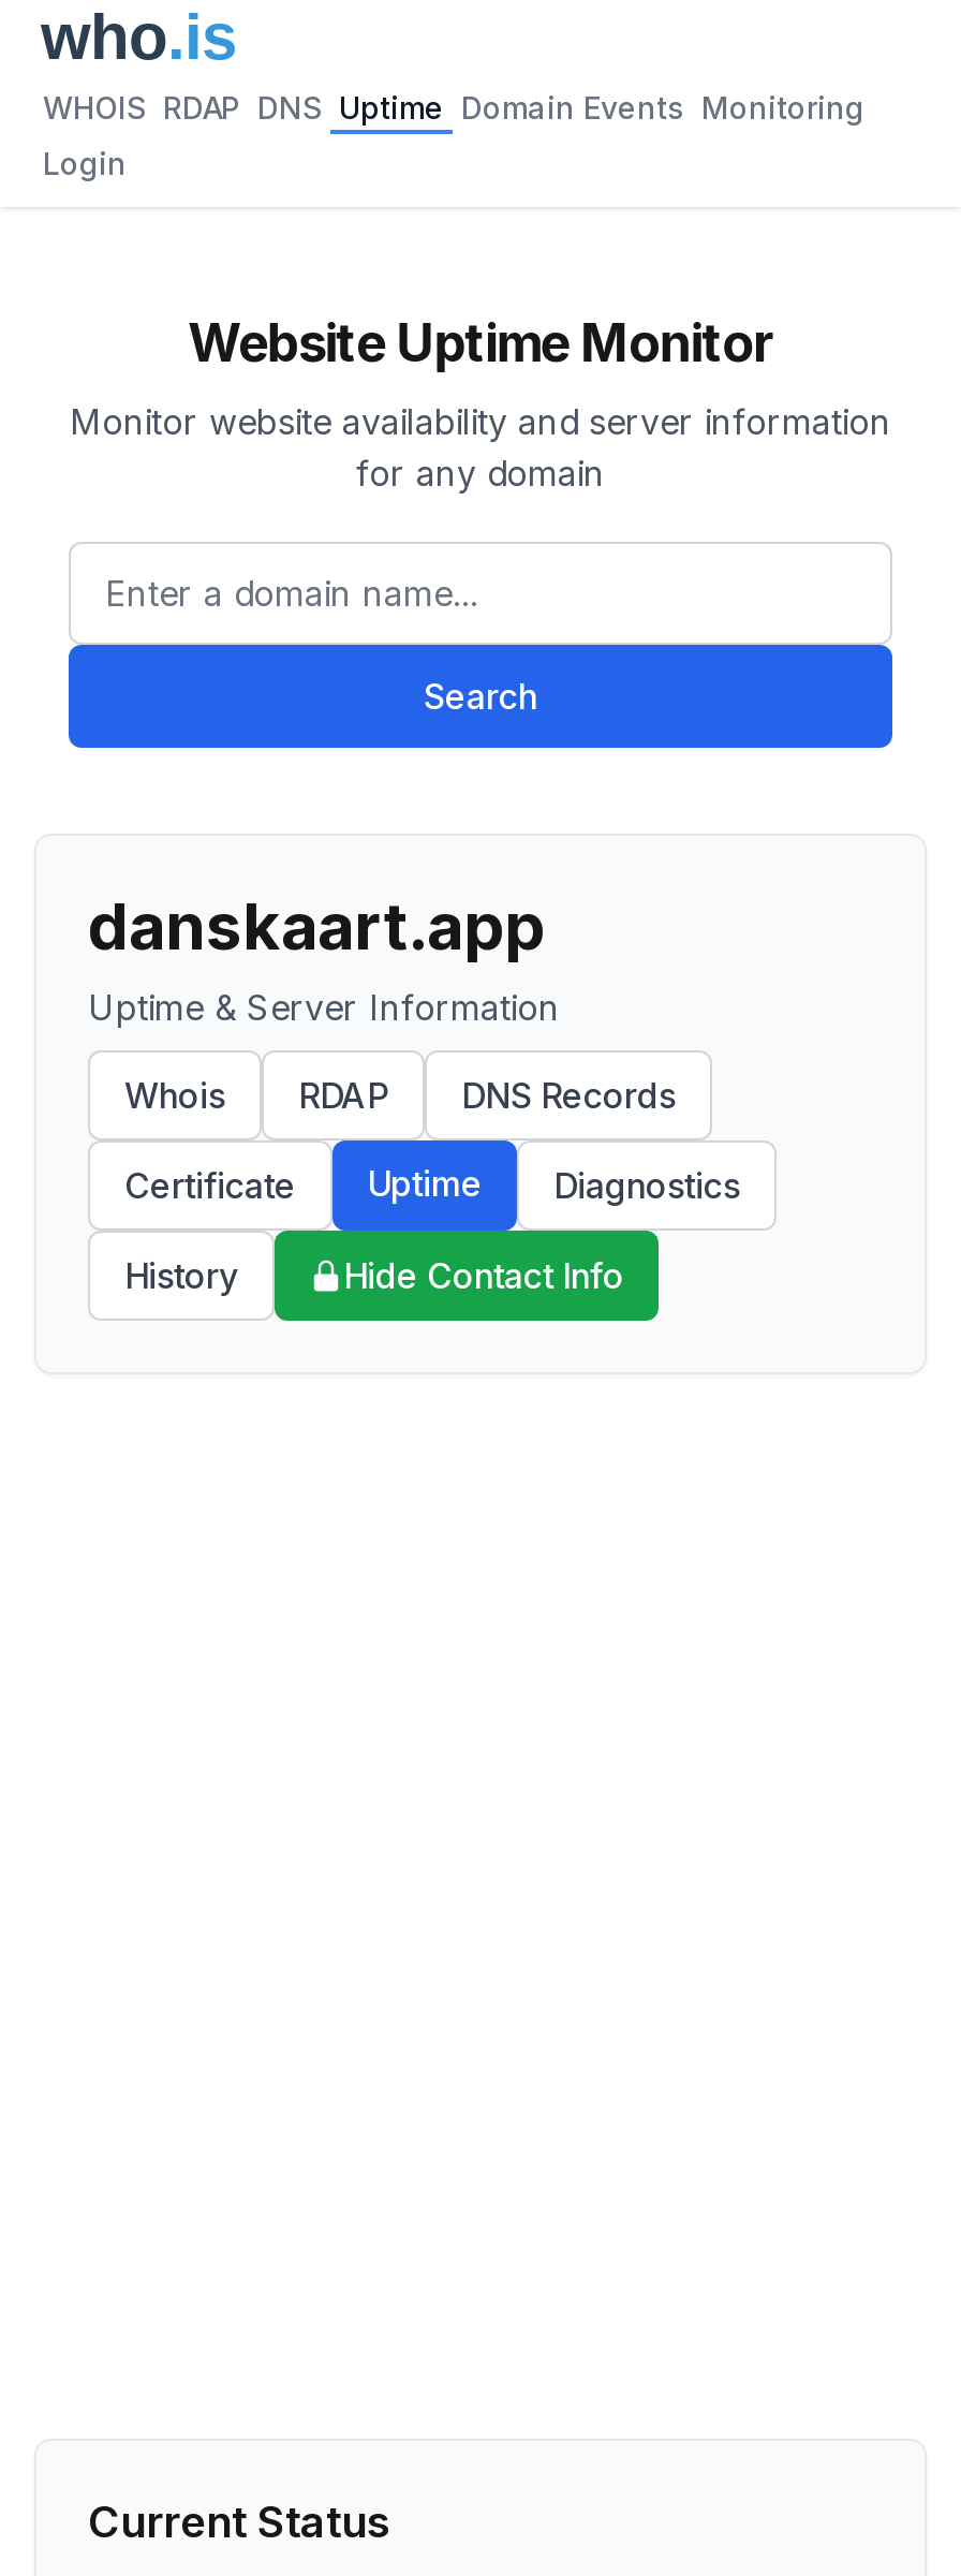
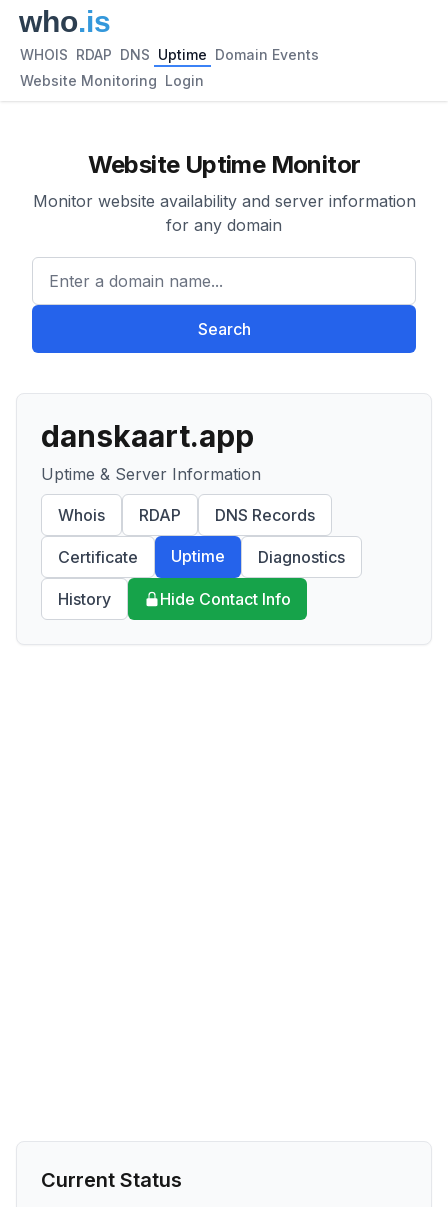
[43,89,864,126] WHOIS RDAP DNS Uptime Domain Events Monitoring -> [20,46,319,63] WHOIS RDAP DNS Uptime Domain Events
[43,145,127,181] Login -> [20,72,204,89] Website Monitoring Login

